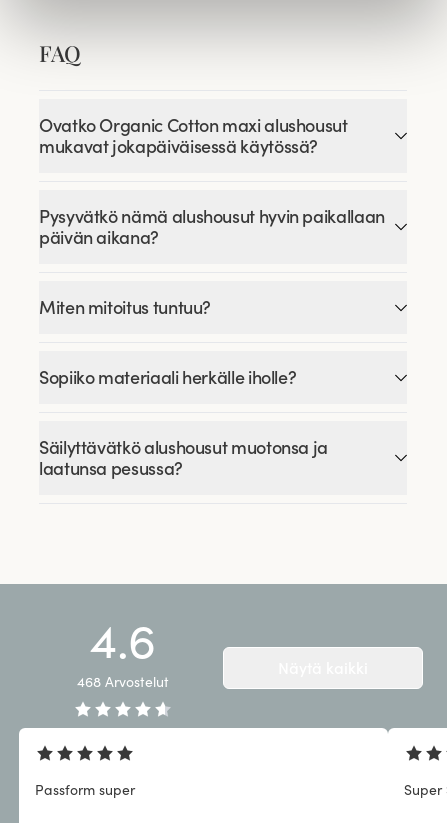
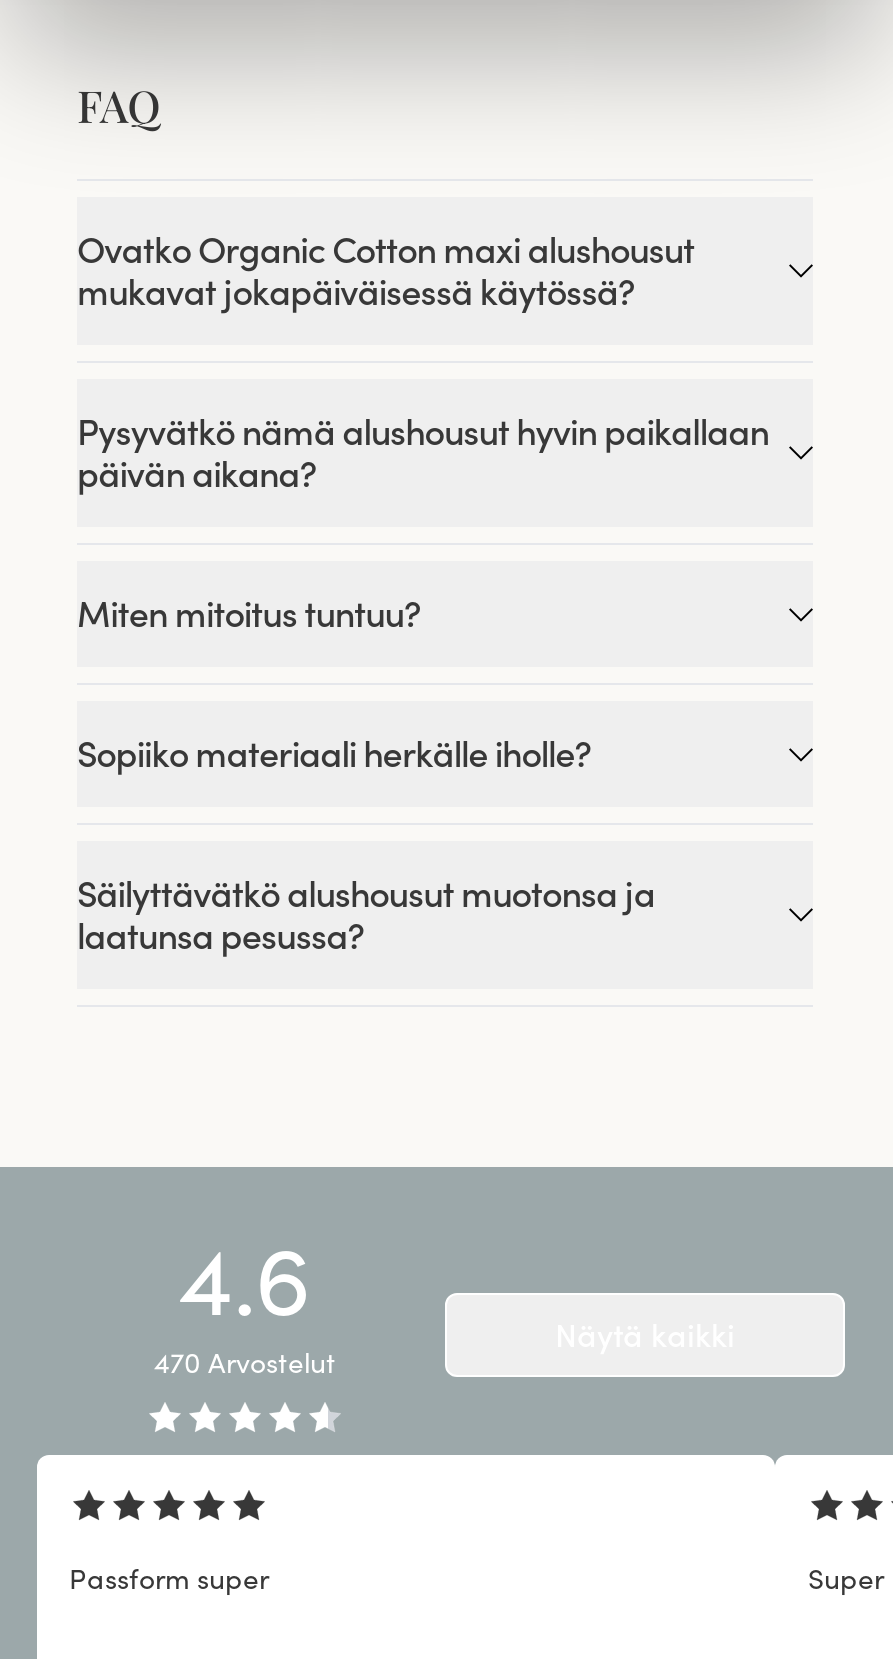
[77,673,169,691] 468 Arvostelut -> [154,1345,336,1381] 470 Arvostelut

